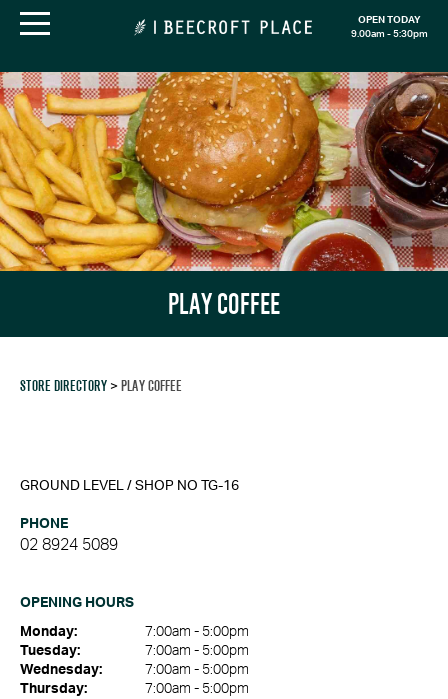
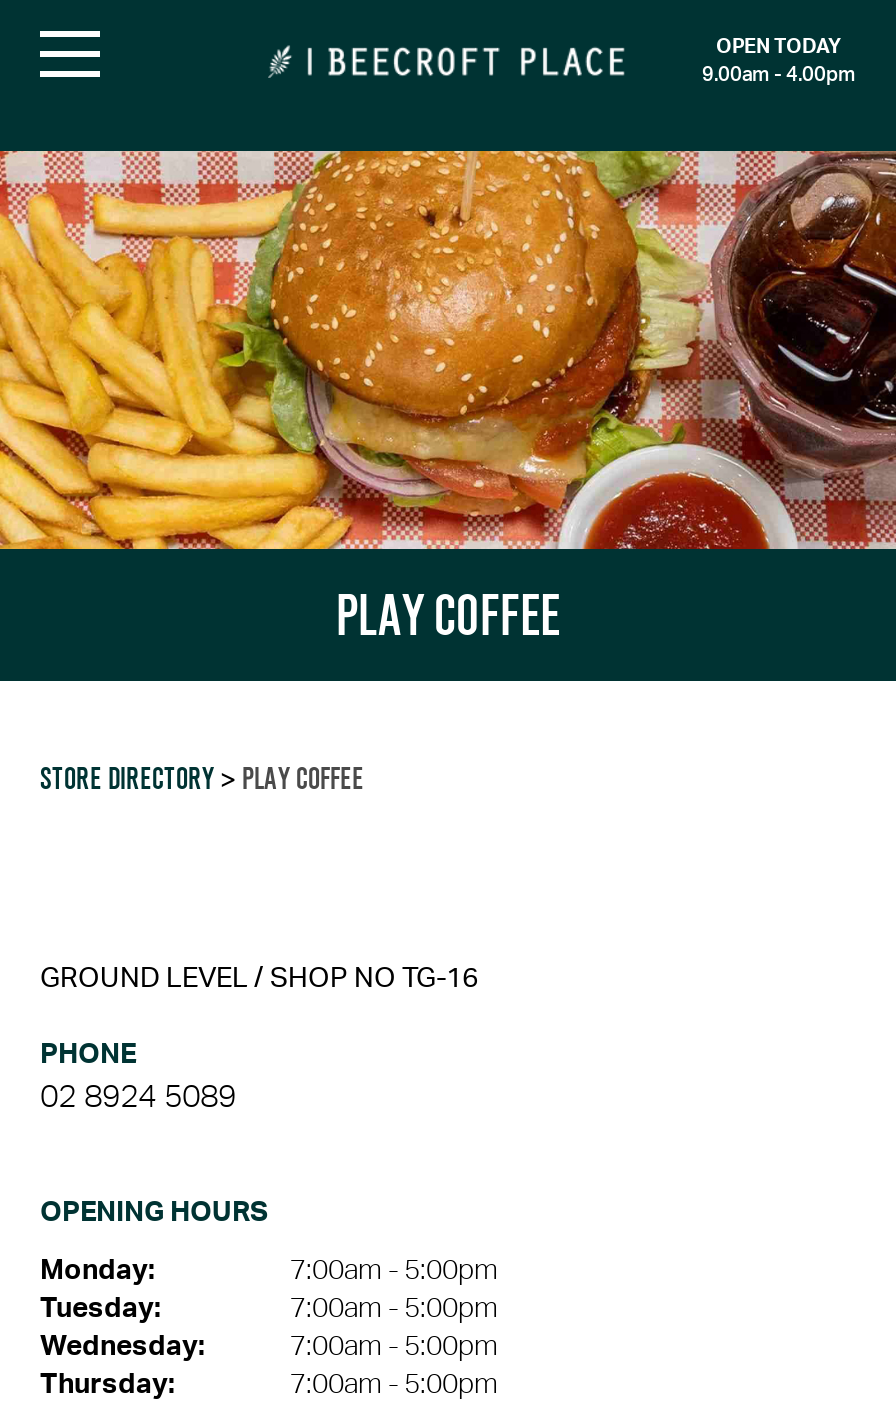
[351,29,428,39] 9.00am - 5:30pm -> [702,65,856,85] 9.00am - 4.00pm

